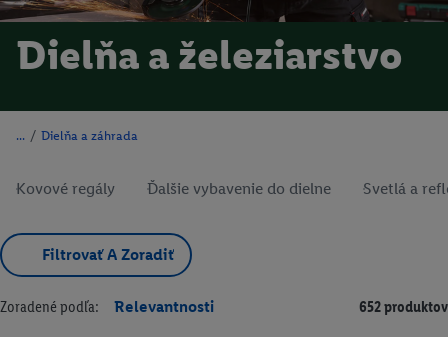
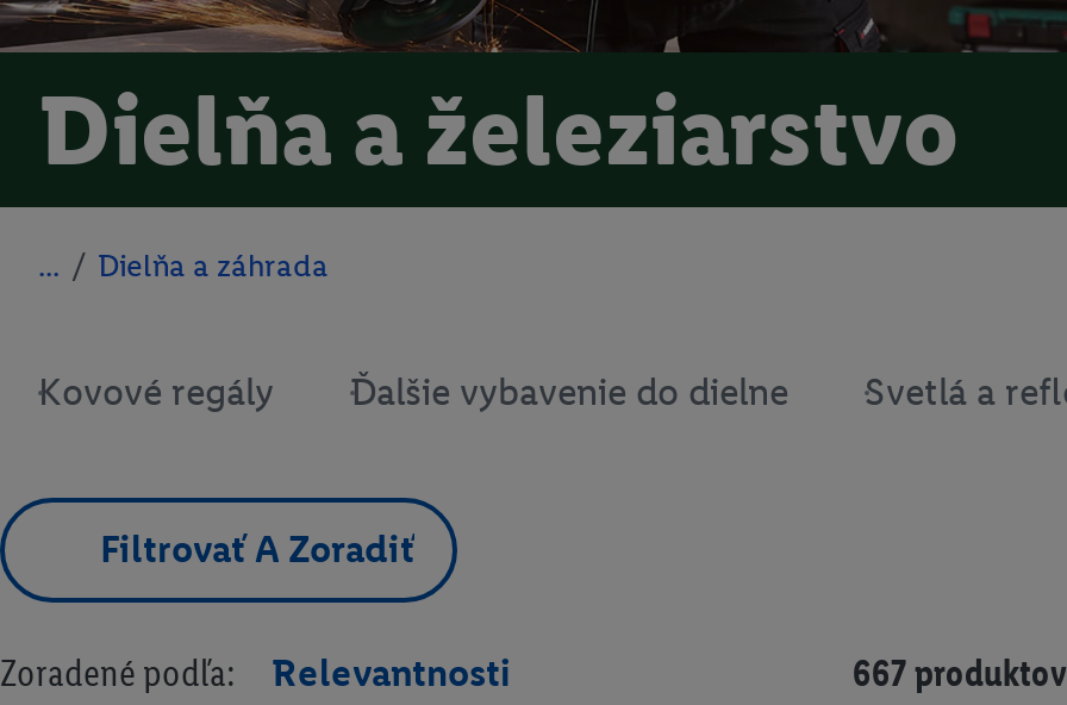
[359,297,448,316] 652 produktov -> [852,650,1067,695] 667 produktov

